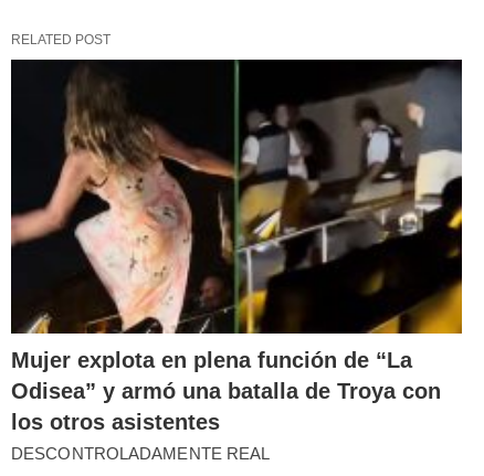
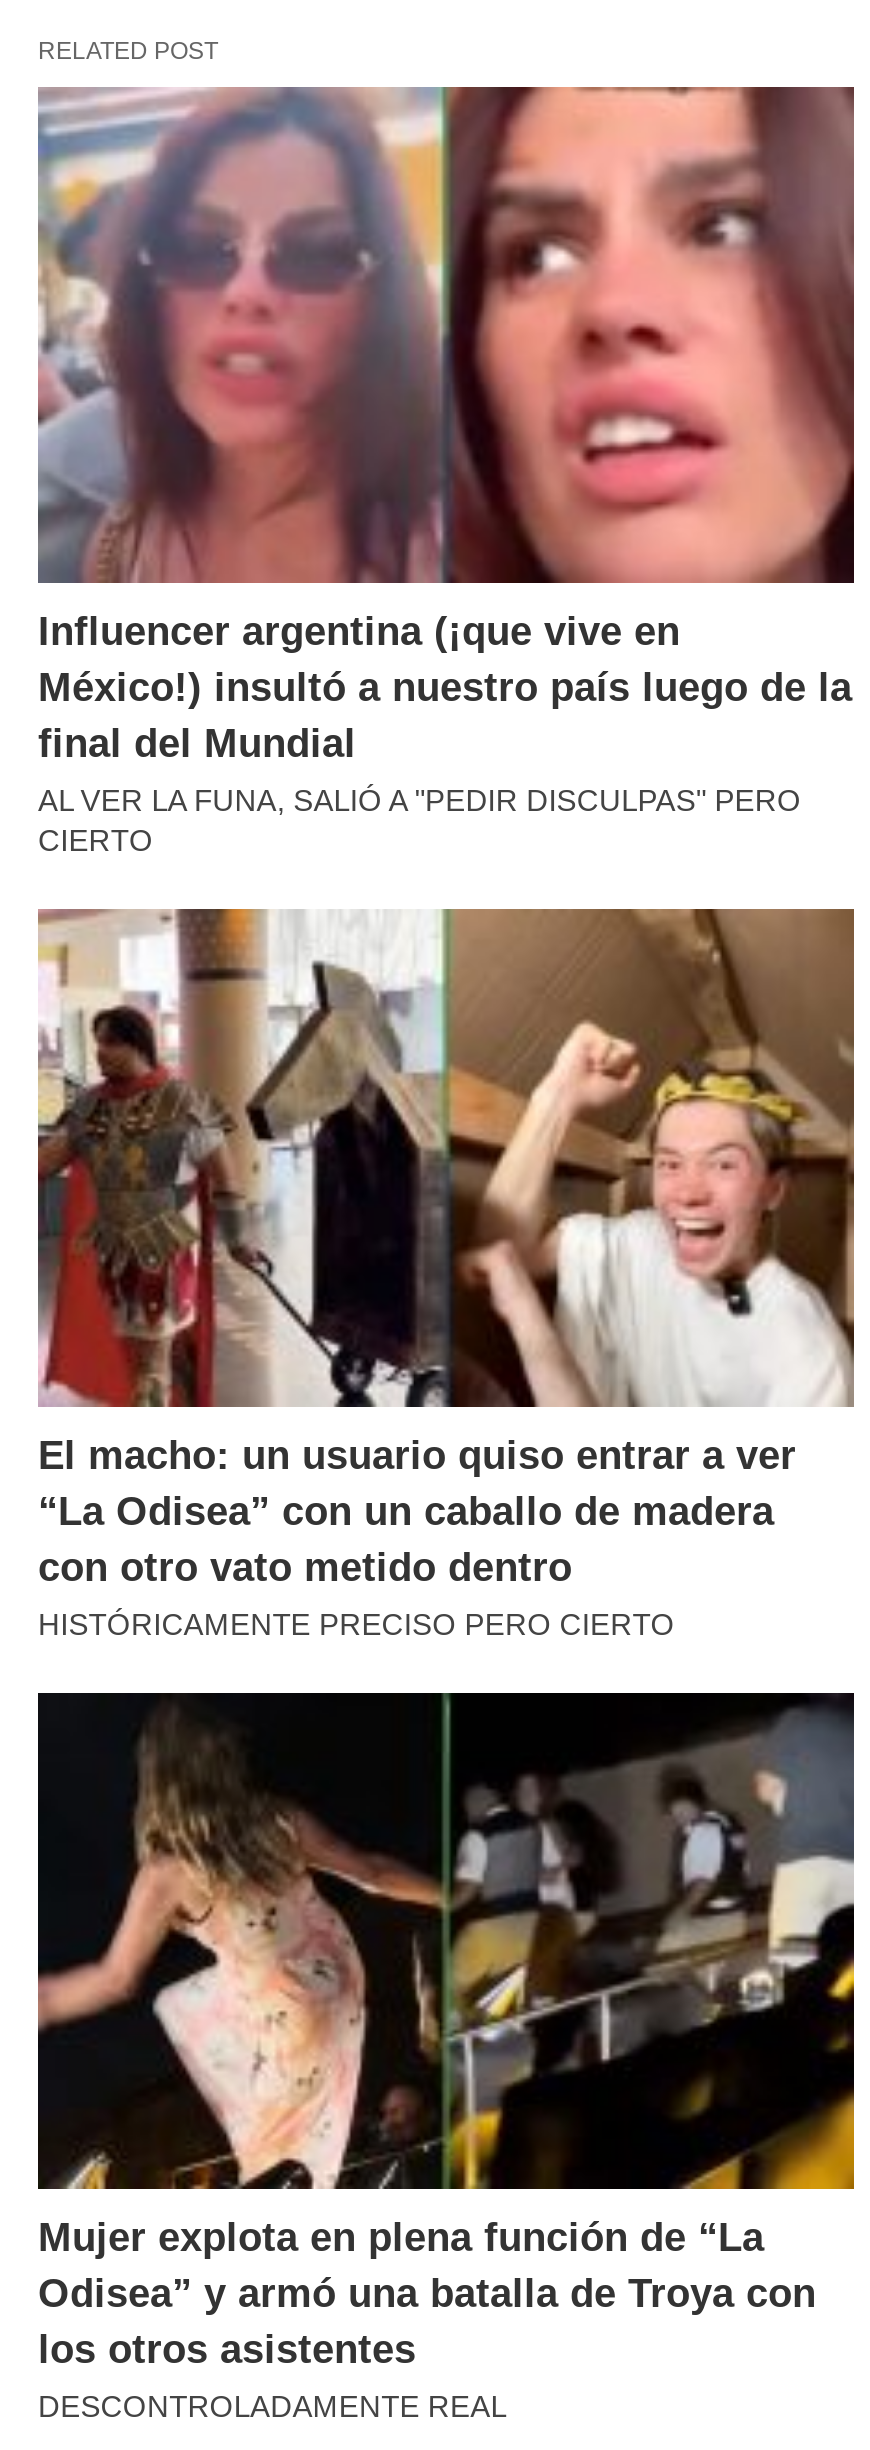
none -> [36,85,856,857] [image] | Influencer argentina (¡que vive en | México!) insultó a nuestro país luego de la | final del Mundial | AL VER LA FUNA, SALIÓ A "PEDIR DISCULPAS" PERO | CIERTO
none -> [36,907,856,1640] [image] | El macho: un usuario quiso entrar a ver | “La Odisea” con un caballo de madera | con otro vato metido dentro | HISTÓRICAMENTE PRECISO PERO CIERTO

